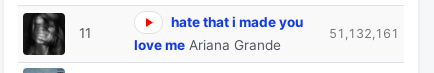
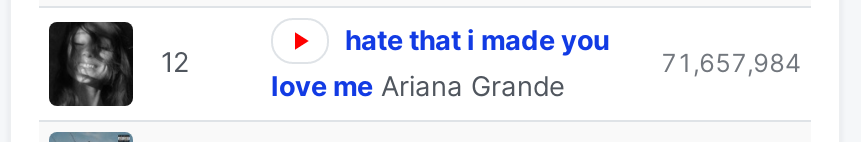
[79,25,91,41] 11 -> [161,46,189,78] 12
[329,26,399,41] 51,132,161 -> [661,48,801,78] 71,657,984

